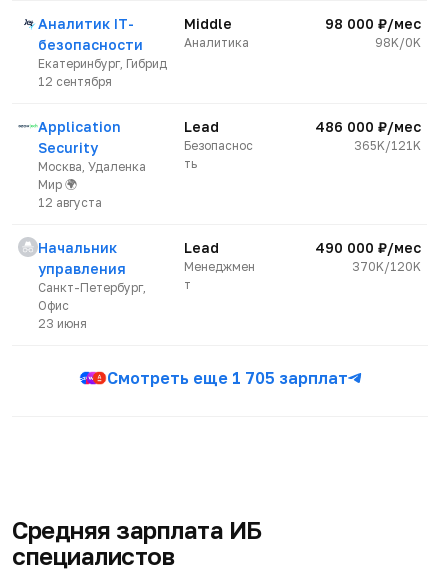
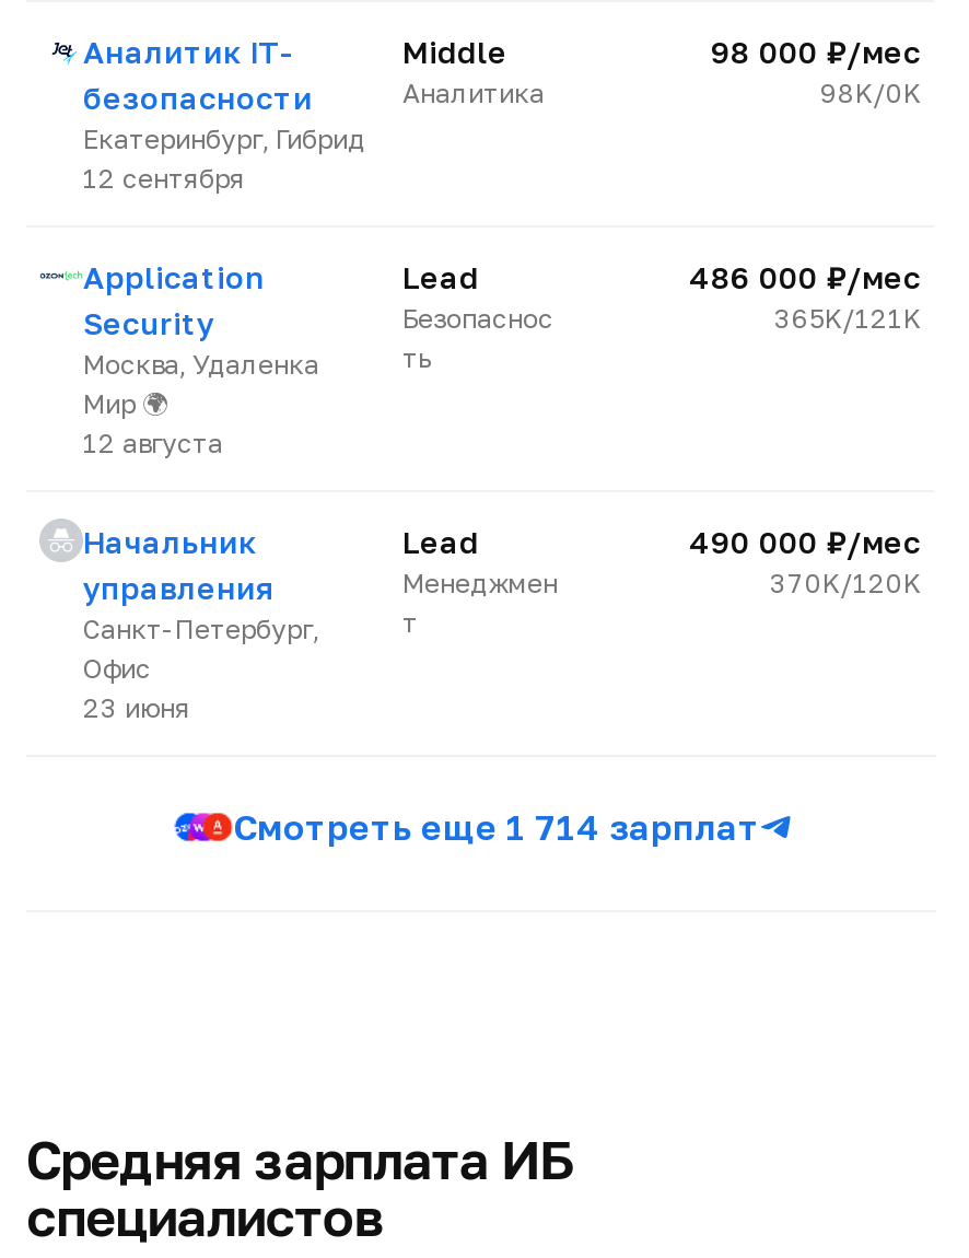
[106,368,347,388] Смотреть еще 1 705 зарплат -> [233,805,760,849] Смотреть еще 1 714 зарплат

